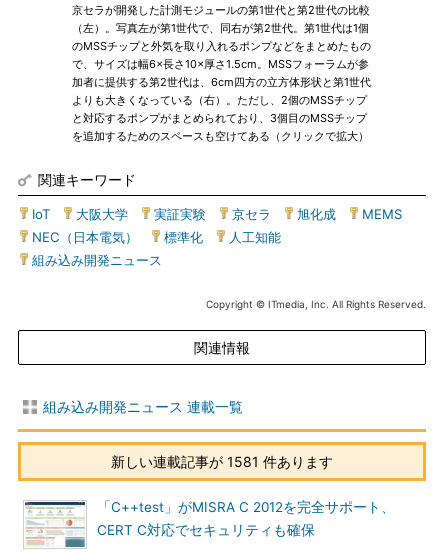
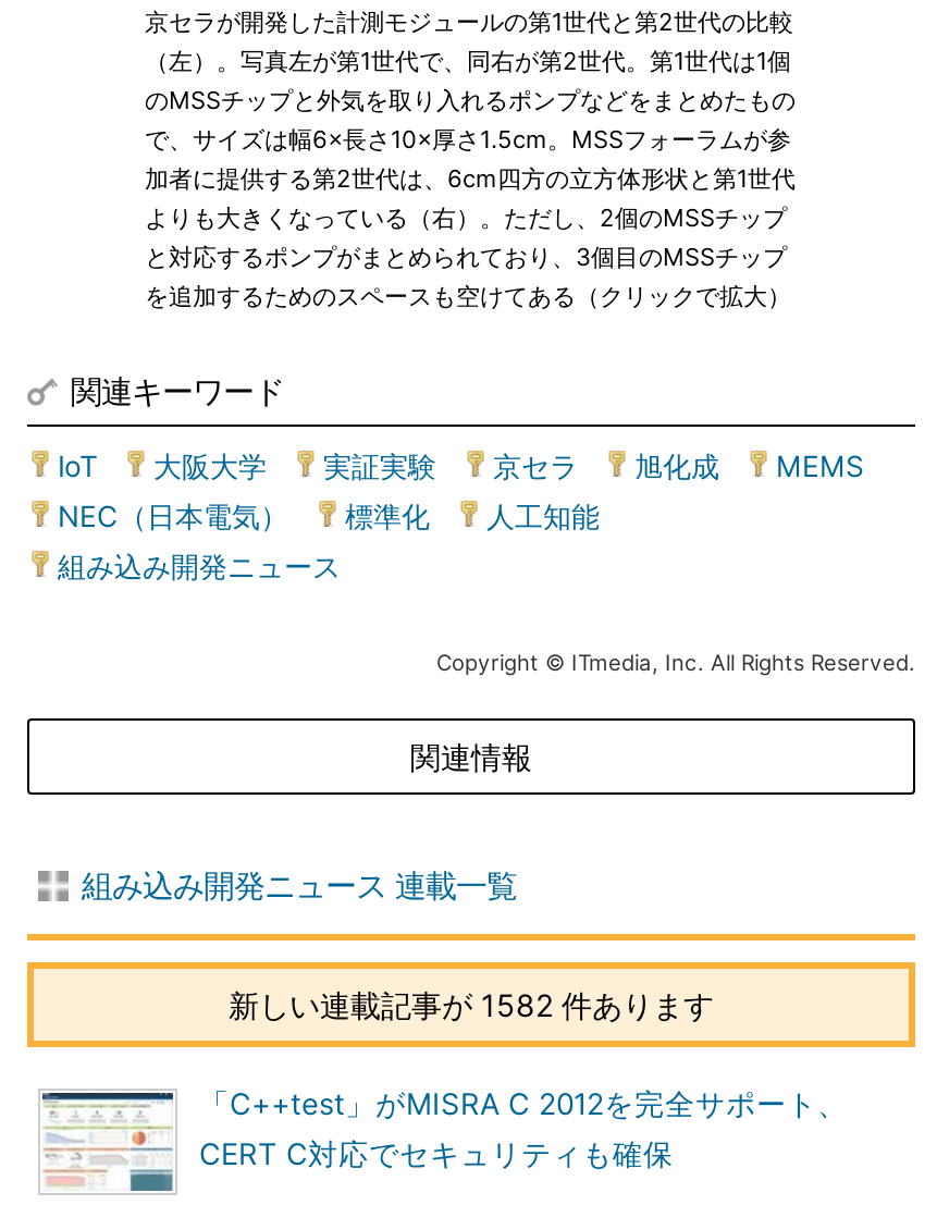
[111,453,333,470] 新しい連載記事が 1581 件あります -> [229,986,714,1023] 新しい連載記事が 1582 件あります

